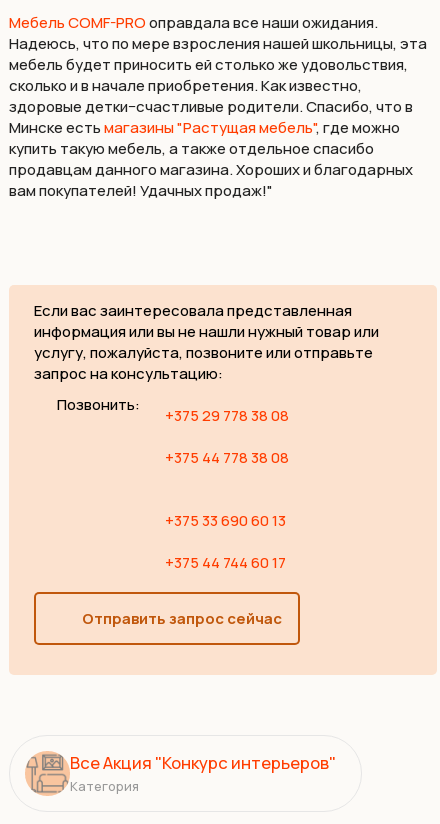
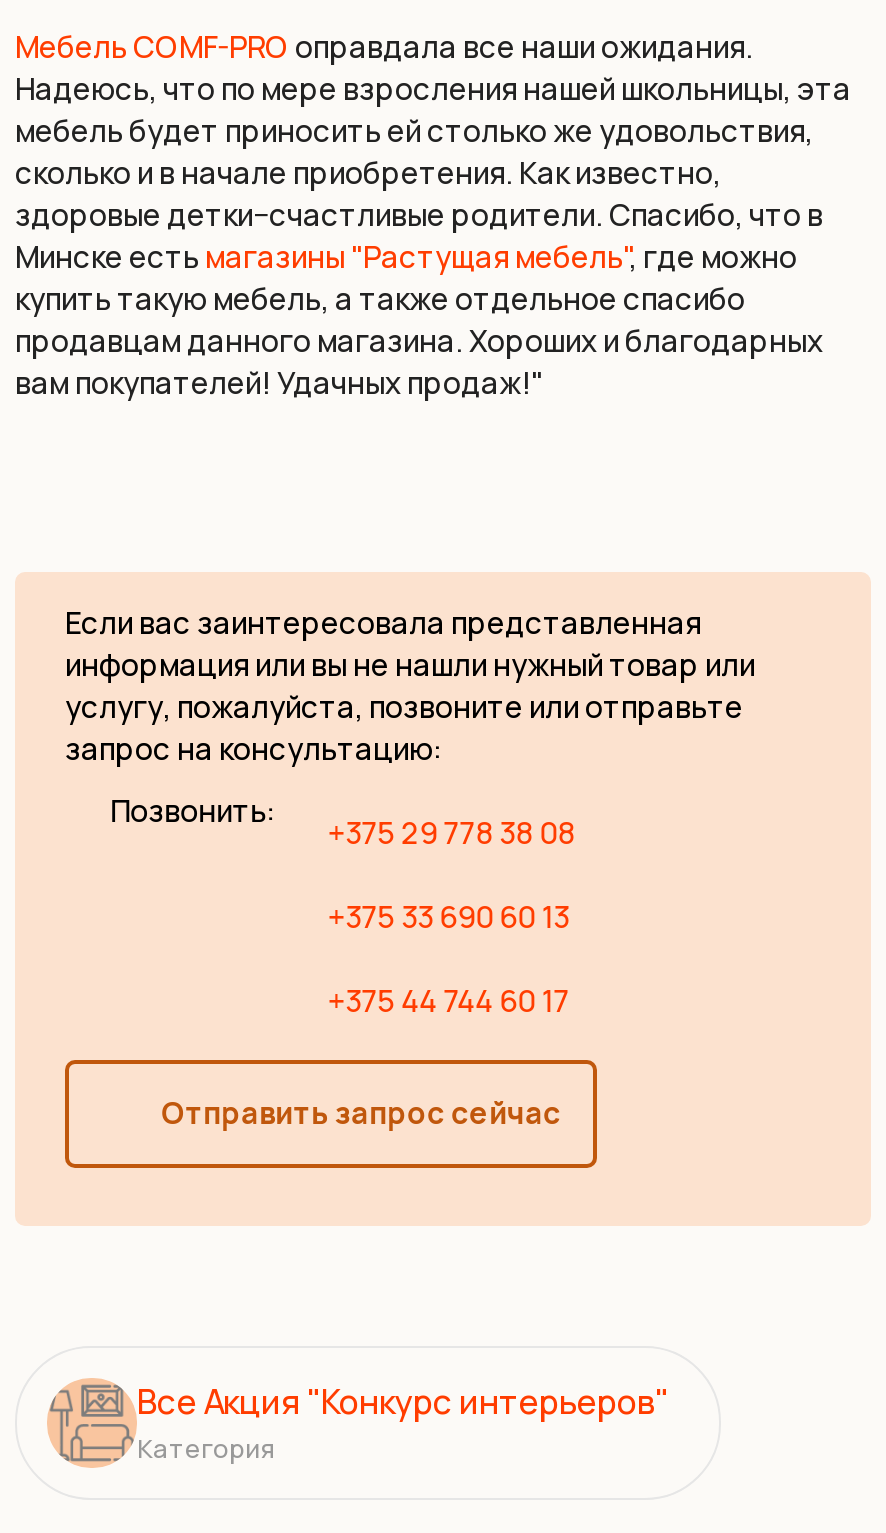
[162,447,289,468] +375 44 778 38 08 -> none

